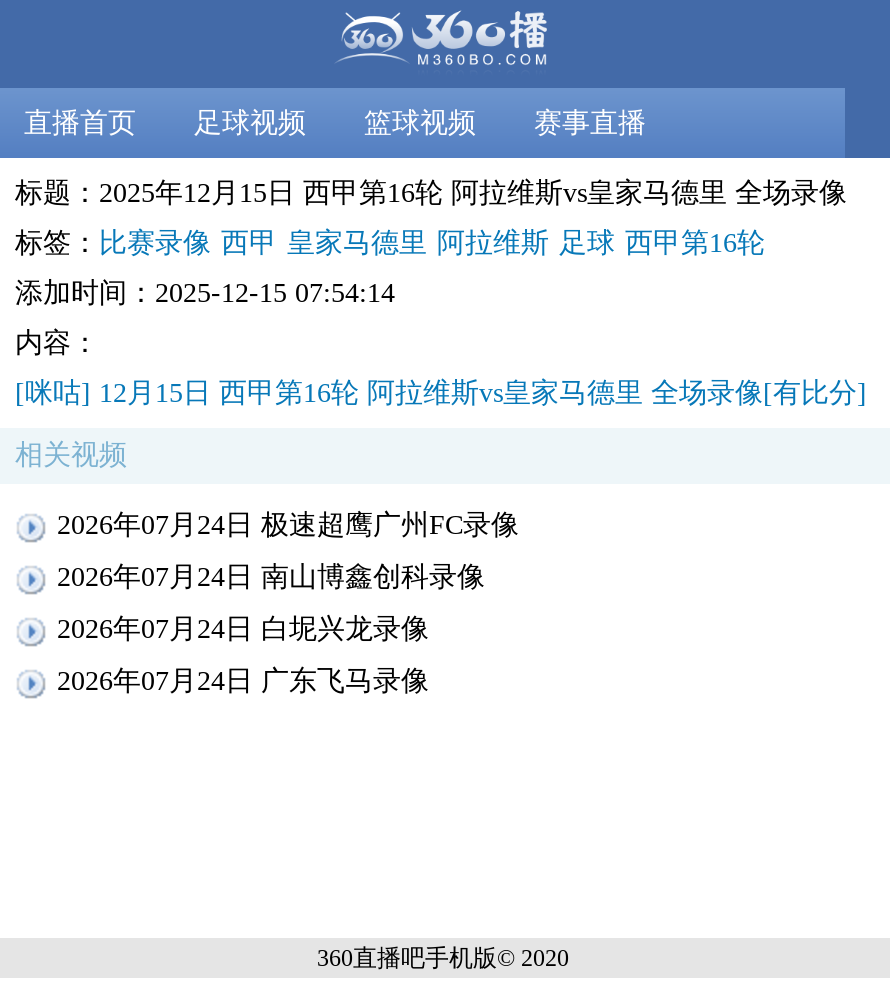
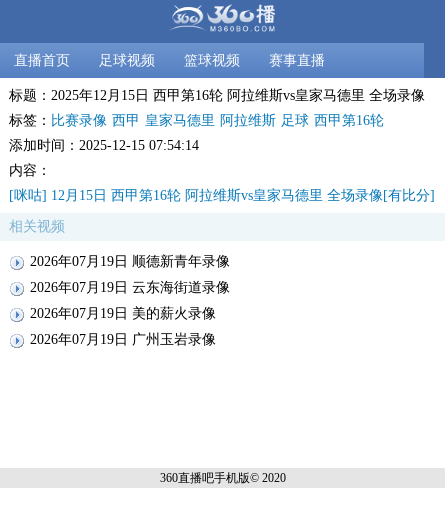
[57,510,519,540] 2026年07月24日 极速超鹰广州FC录像 -> [30,254,230,269] 2026年07月19日 顺德新青年录像
[57,562,485,592] 2026年07月24日 南山博鑫创科录像 -> [30,280,230,295] 2026年07月19日 云东海街道录像
[57,614,429,644] 2026年07月24日 白坭兴龙录像 -> [30,306,216,321] 2026年07月19日 美的薪火录像
[57,666,429,696] 2026年07月24日 广东飞马录像 -> [30,332,216,347] 2026年07月19日 广州玉岩录像

